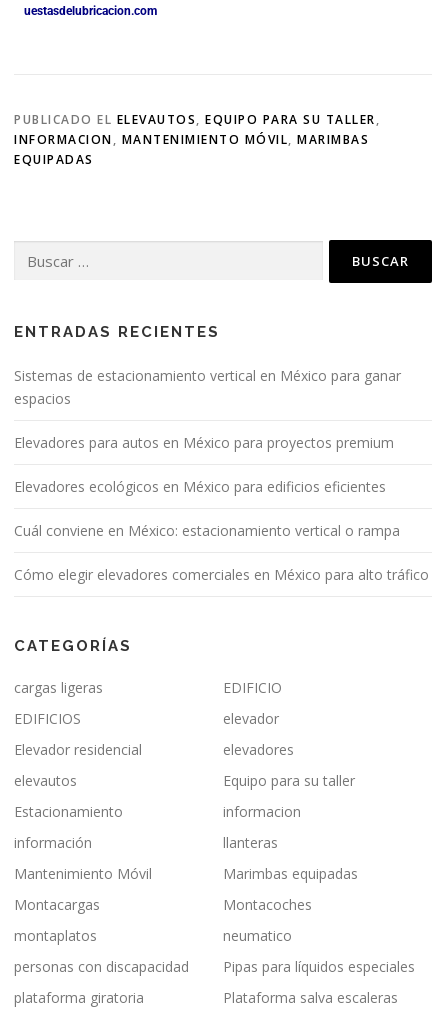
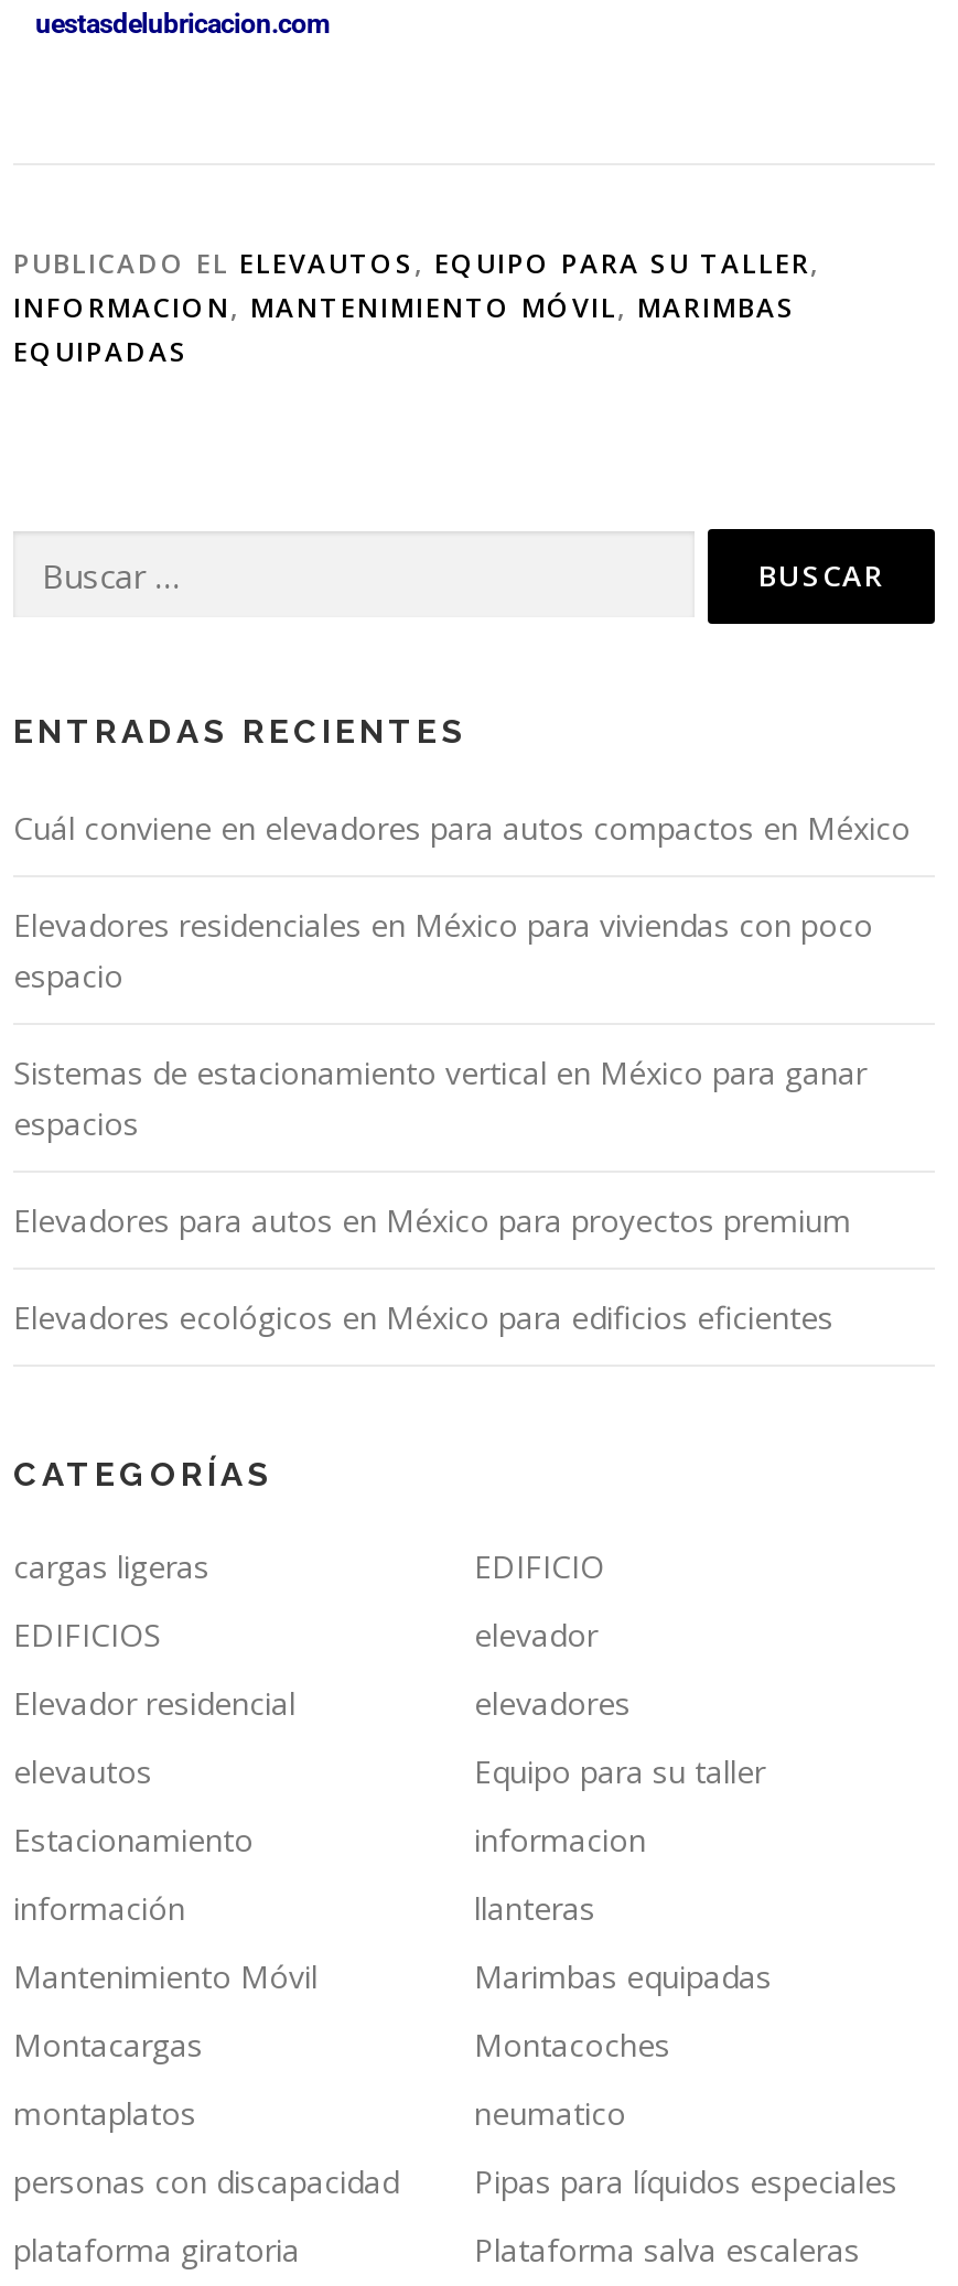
none -> [13,806,911,996] Cuál conviene en elevadores para autos compactos en México | Elevadores residenciales en México para viviendas con poco | espacio
moved [14,366,401,496] -> [13,1051,866,1337]: Sistemas de estacionamiento vertical en México para ganar | espacios | Elevadores para autos en México para proyectos premium | Elevadores ecológicos en México para edificios eficientes
[14,521,429,584] Cuál conviene en México: estacionamiento vertical o rampa | Cómo elegir elevadores comerciales en México para alto tráfico -> none

